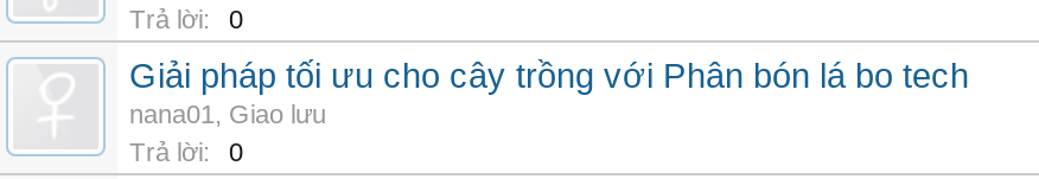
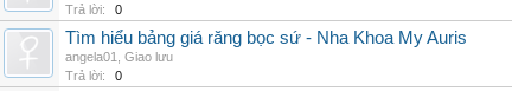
[129,57,969,128] Giải pháp tối ưu cho cây trồng với Phân bón lá bo tech | nana01, Giao lưu -> [65,28,467,64] Tìm hiểu bảng giá răng bọc sứ - Nha Khoa My Auris | angela01, Giao lưu

